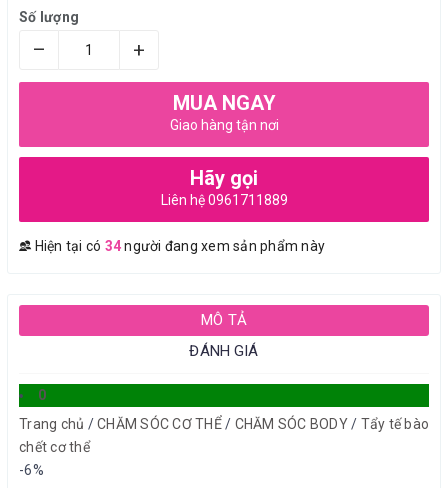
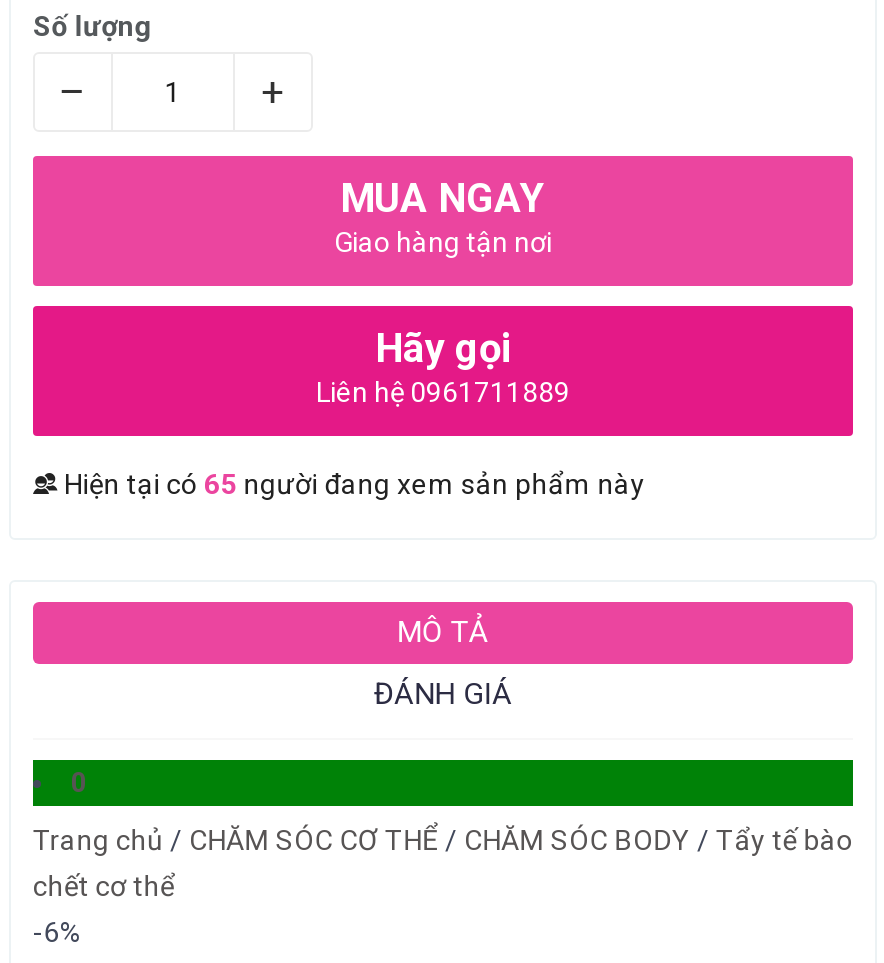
[31,238,325,254] Hiện tại có 34 người đang xem sản phẩm này -> [57,468,645,500] Hiện tại có 65 người đang xem sản phẩm này

